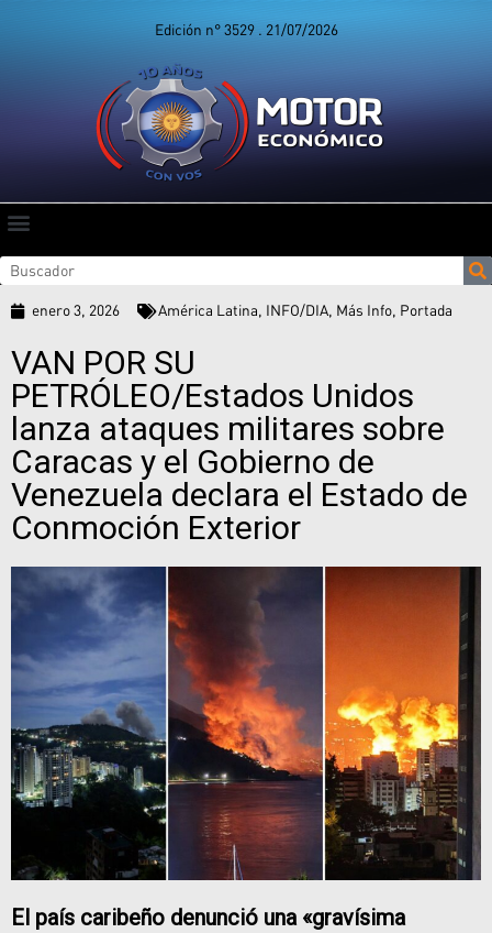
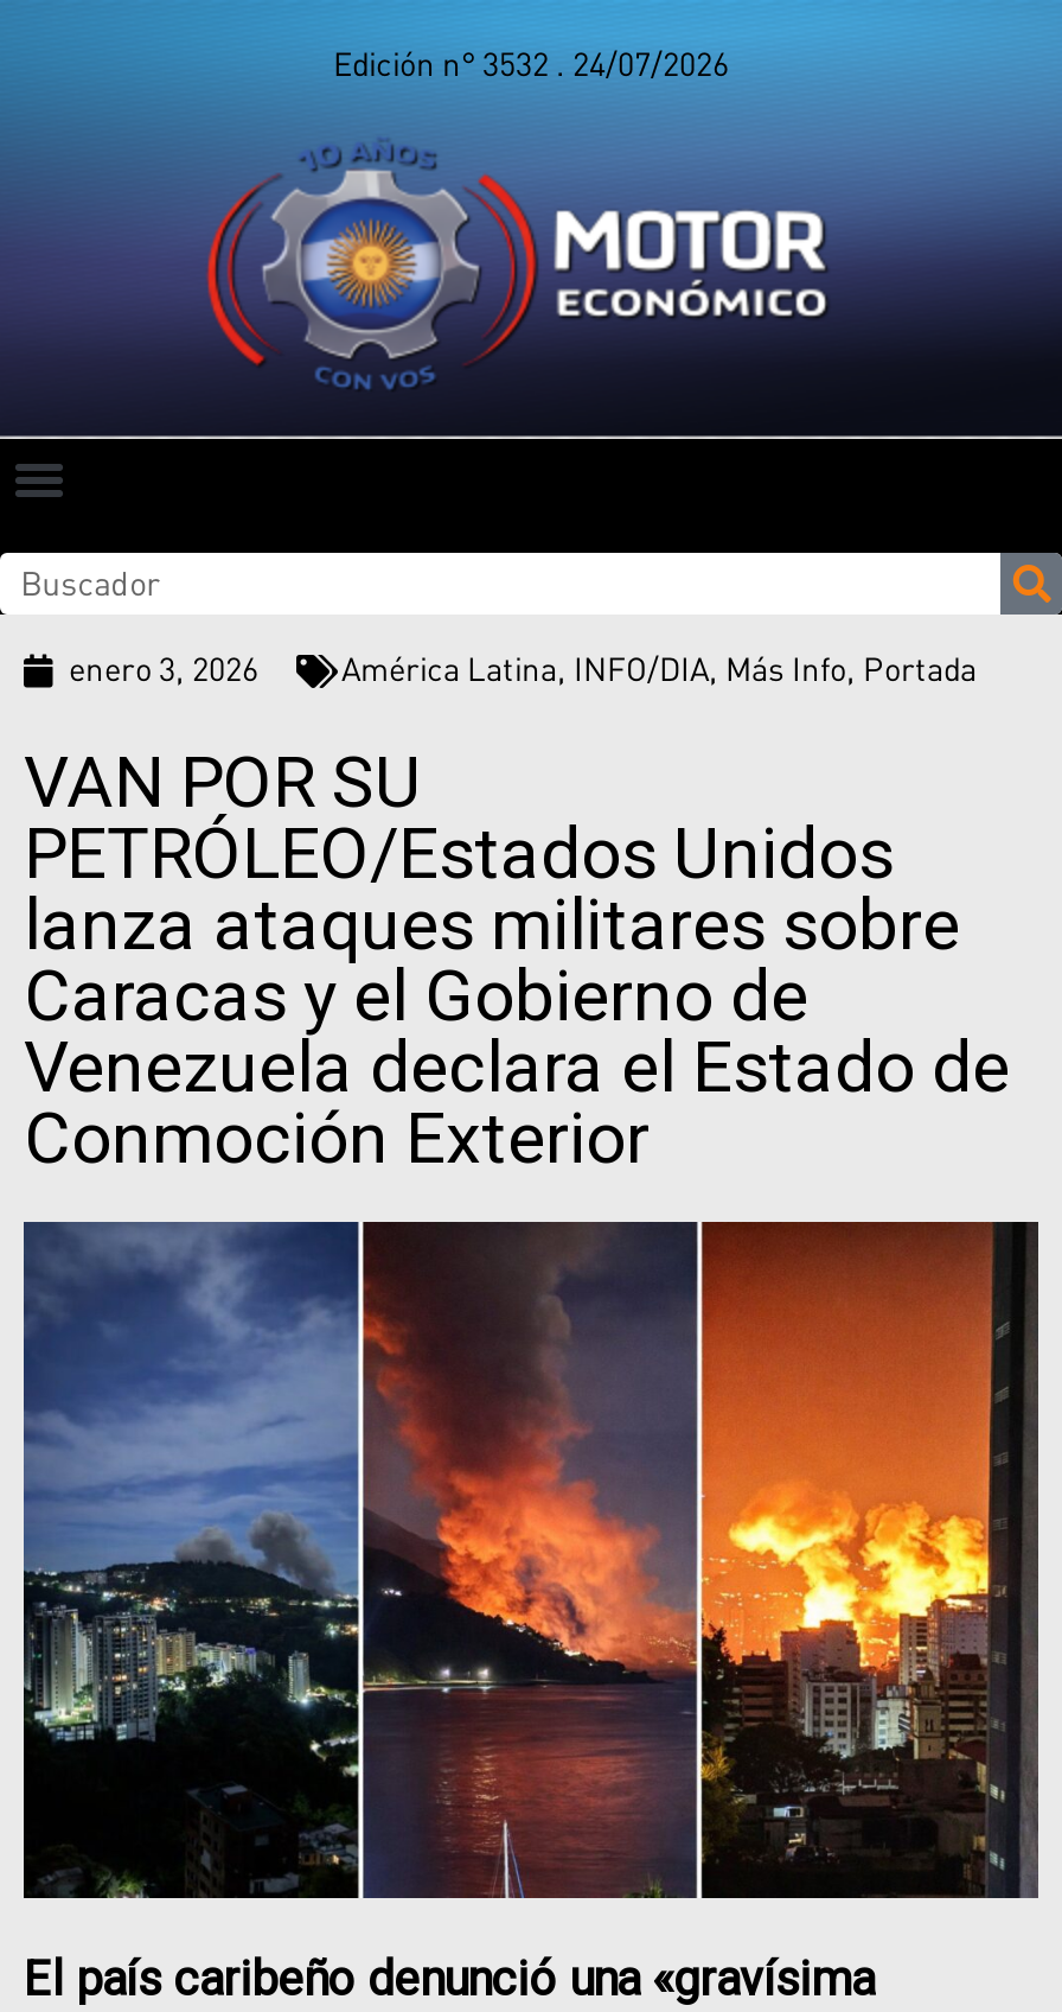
[154,21,338,39] Edición n° 3529 . 21/07/2026 -> [333,45,729,83] Edición n° 3532 . 24/07/2026

